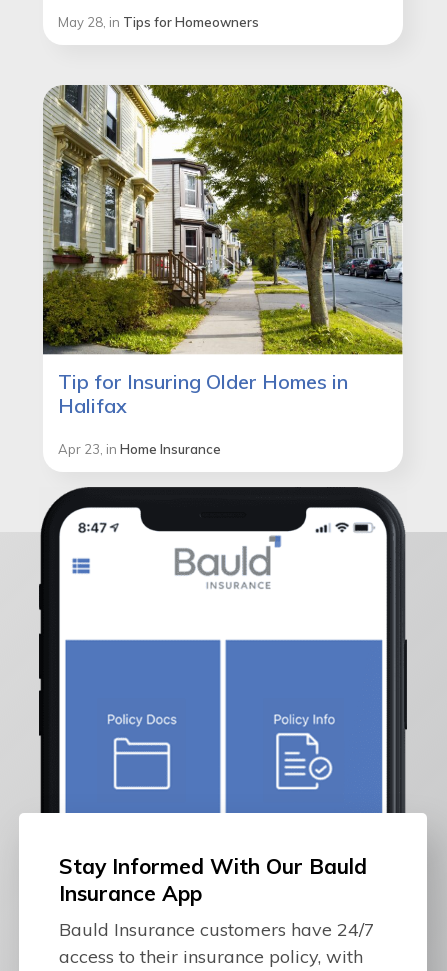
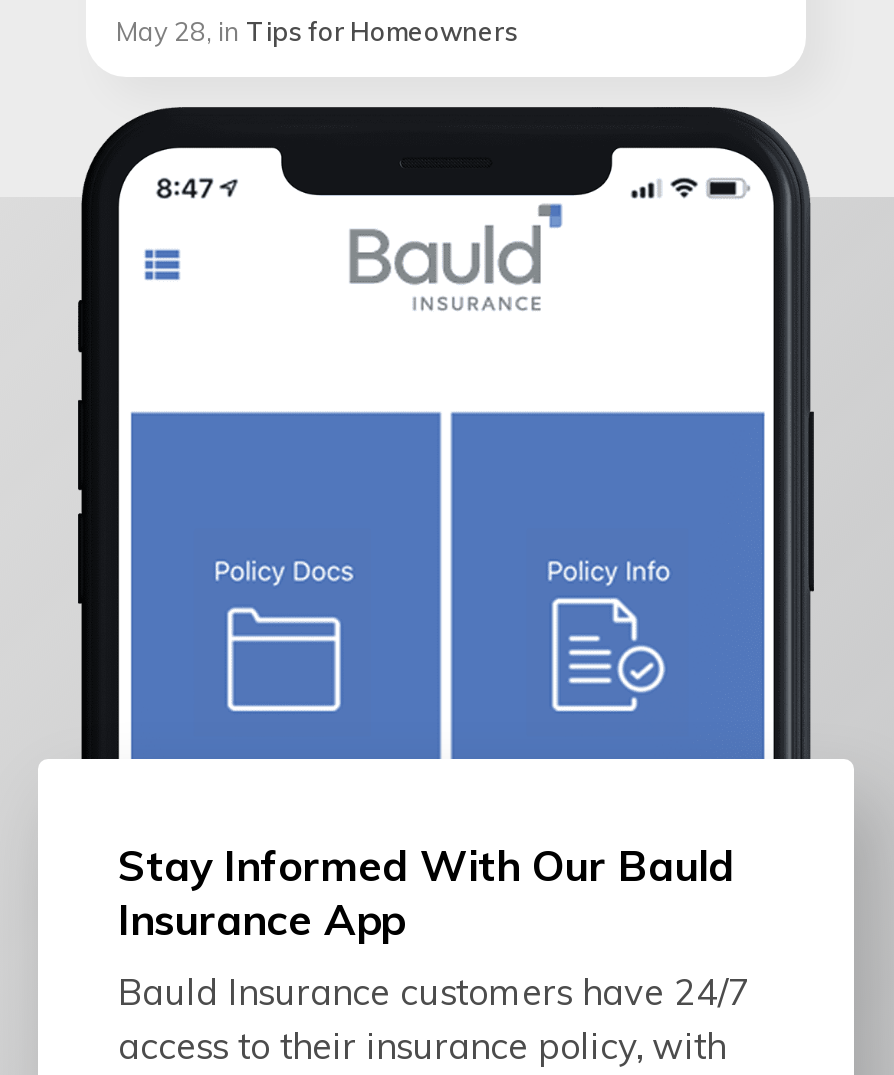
[42,83,404,457] [image] | Tip for Insuring Older Homes in | Halifax | Apr 23, in Home Insurance -> none

